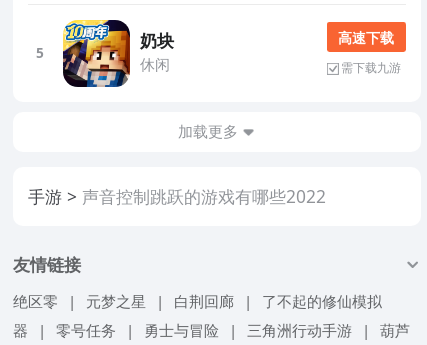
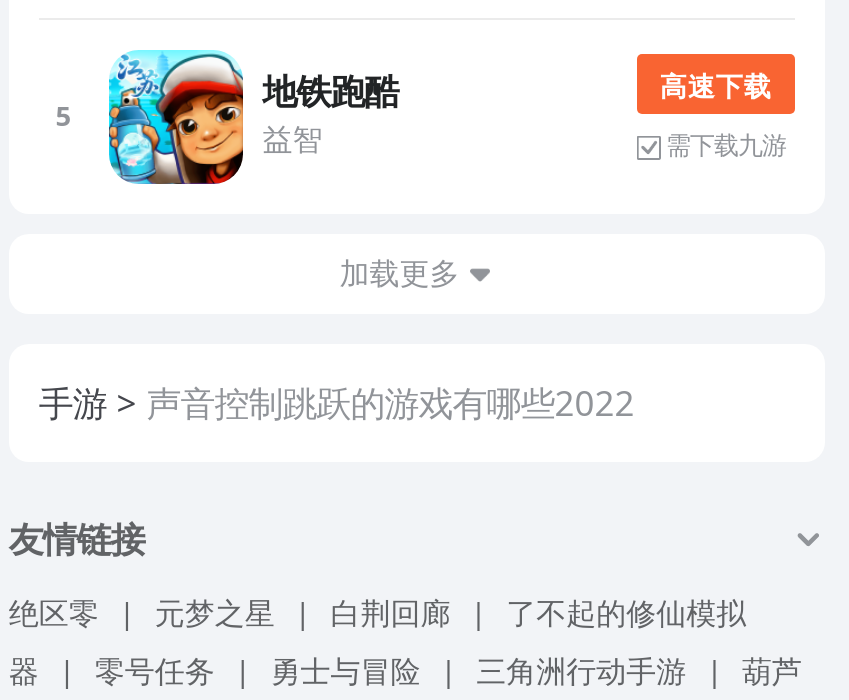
[62,19,174,88] [image] | 奶块 | 休闲 -> [107,48,399,186] [image] | 地铁跑酷 | 益智

